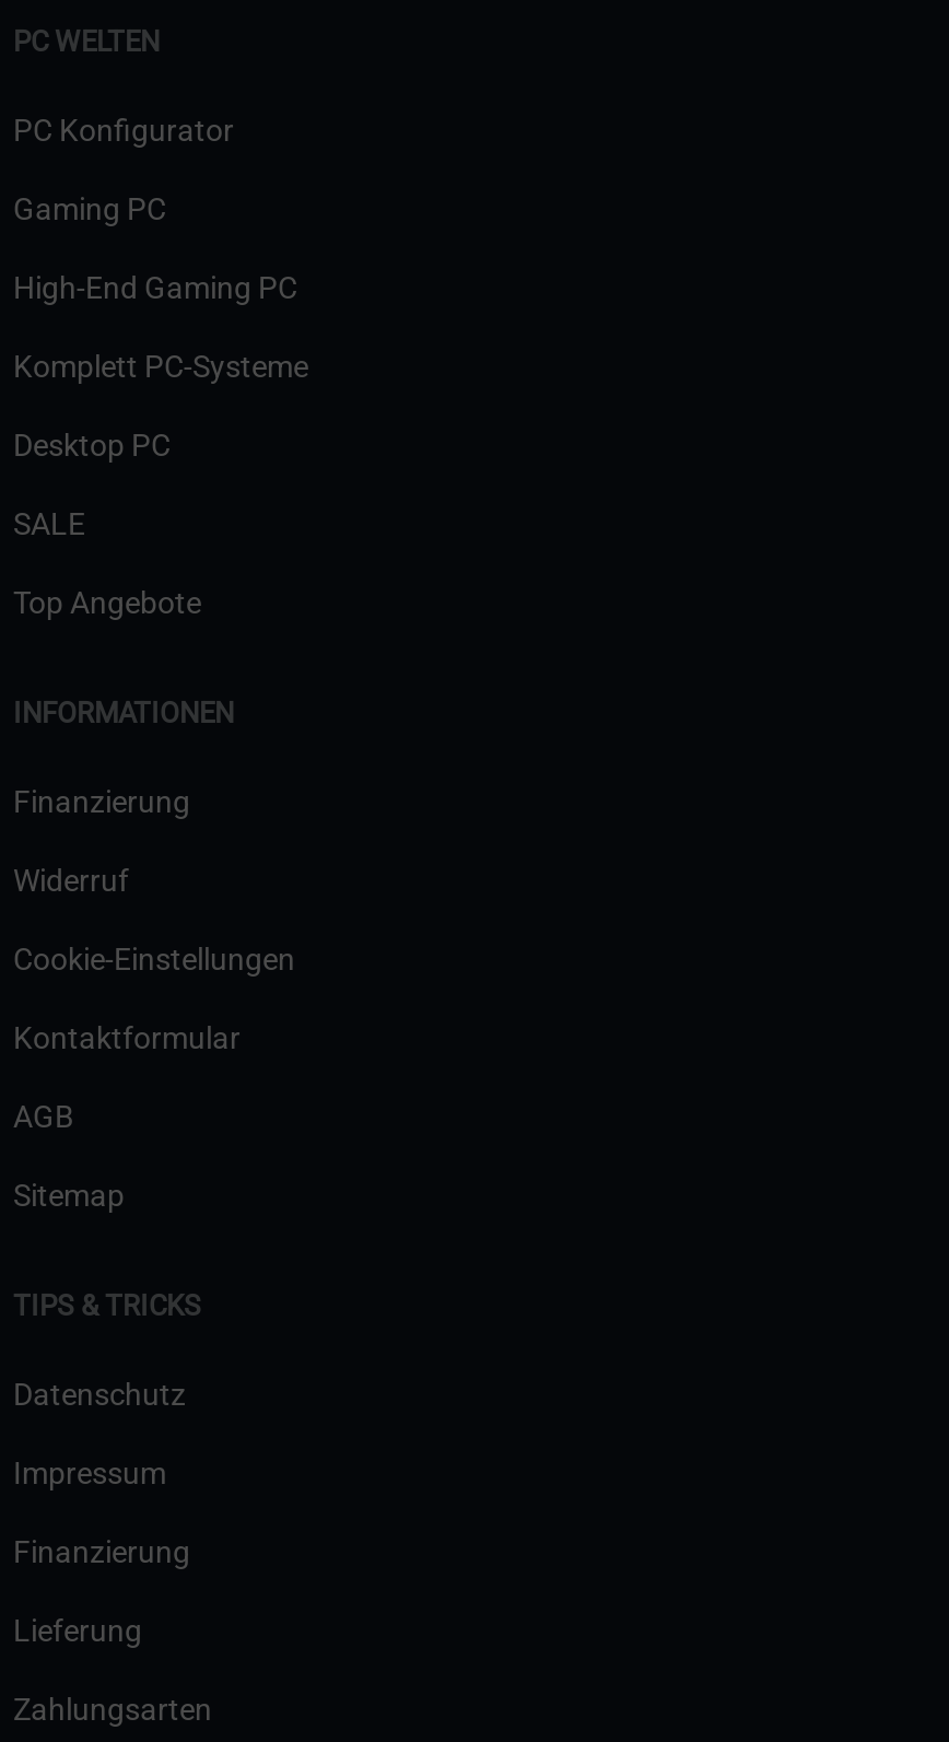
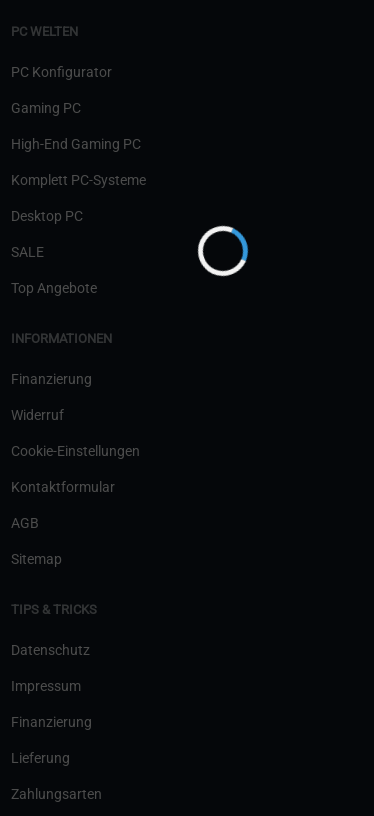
none -> [196,224,250,278] [image]

